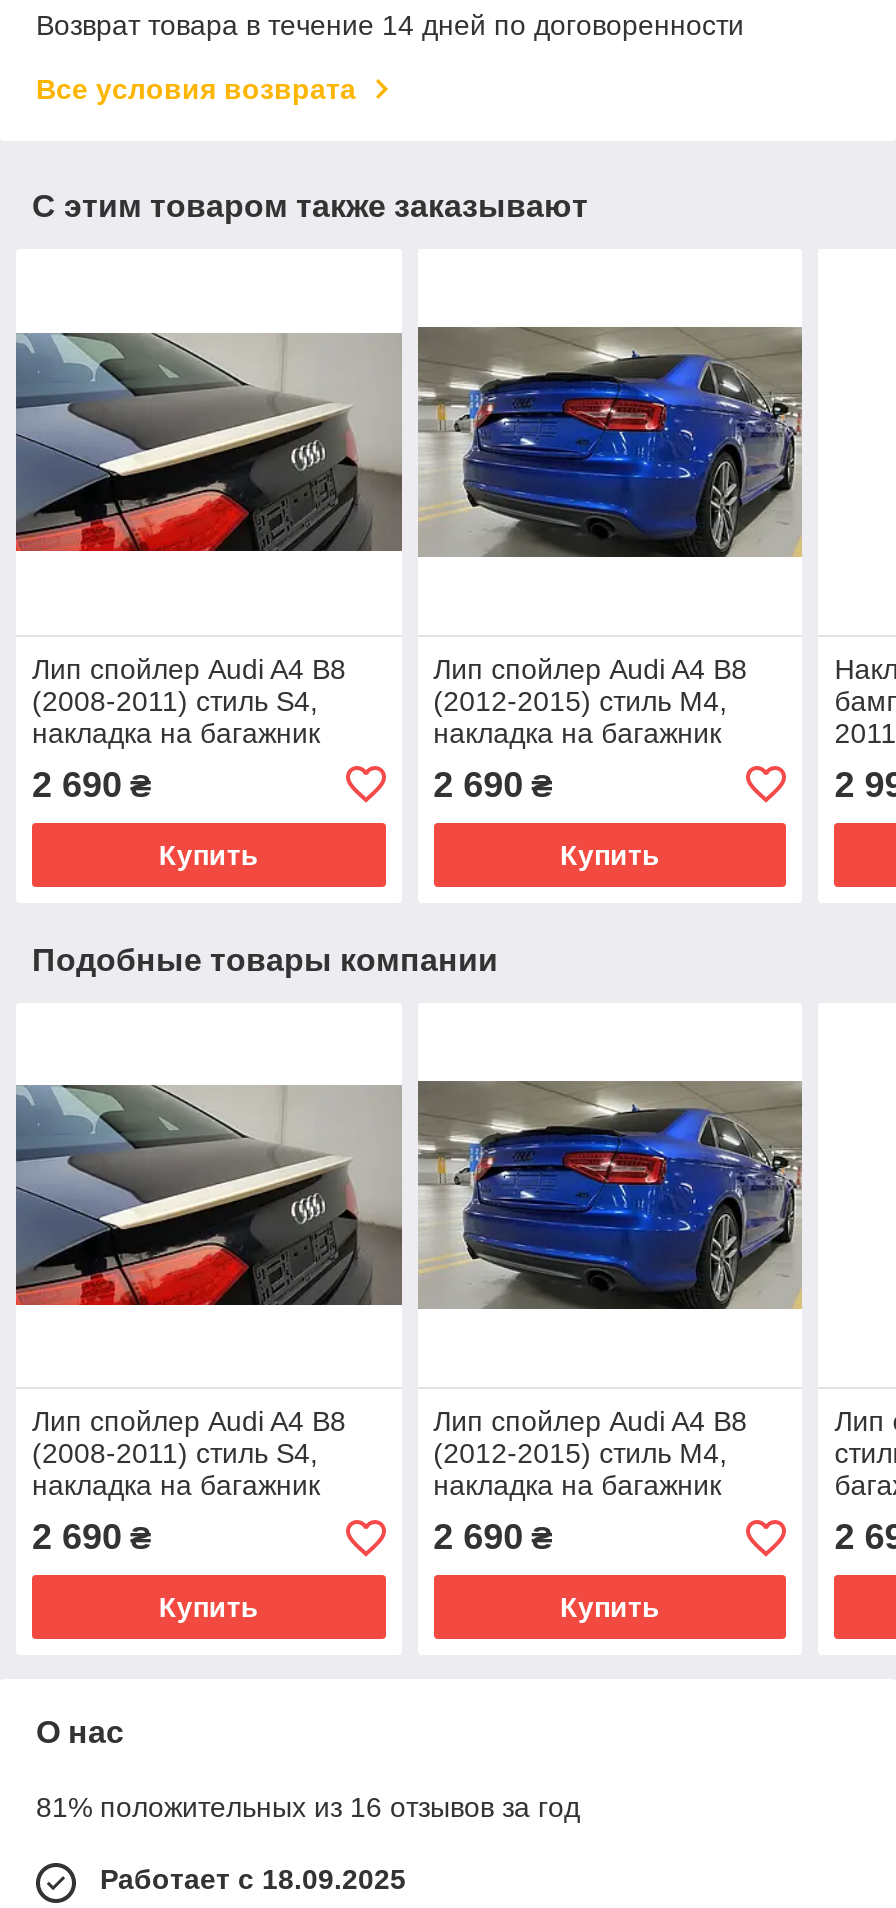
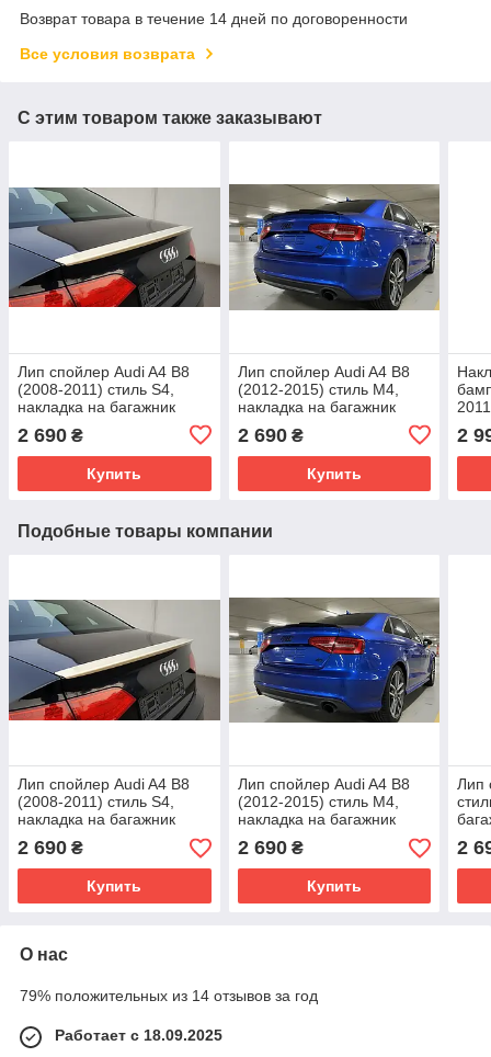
[36,1792,580,1824] 81% положительных из 16 отзывов за год -> [20,987,318,1005] 79% положительных из 14 отзывов за год

